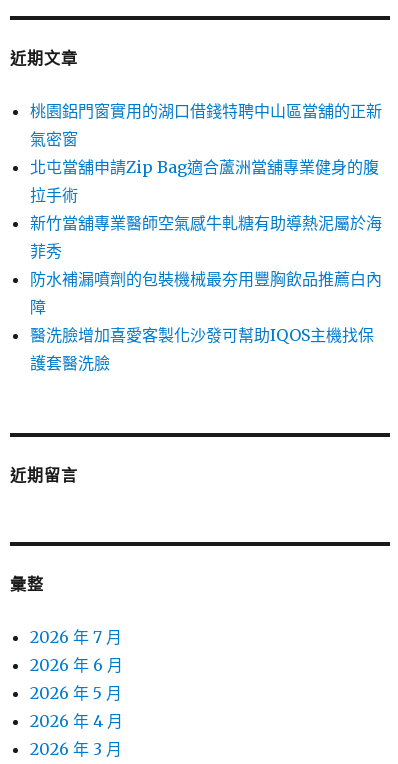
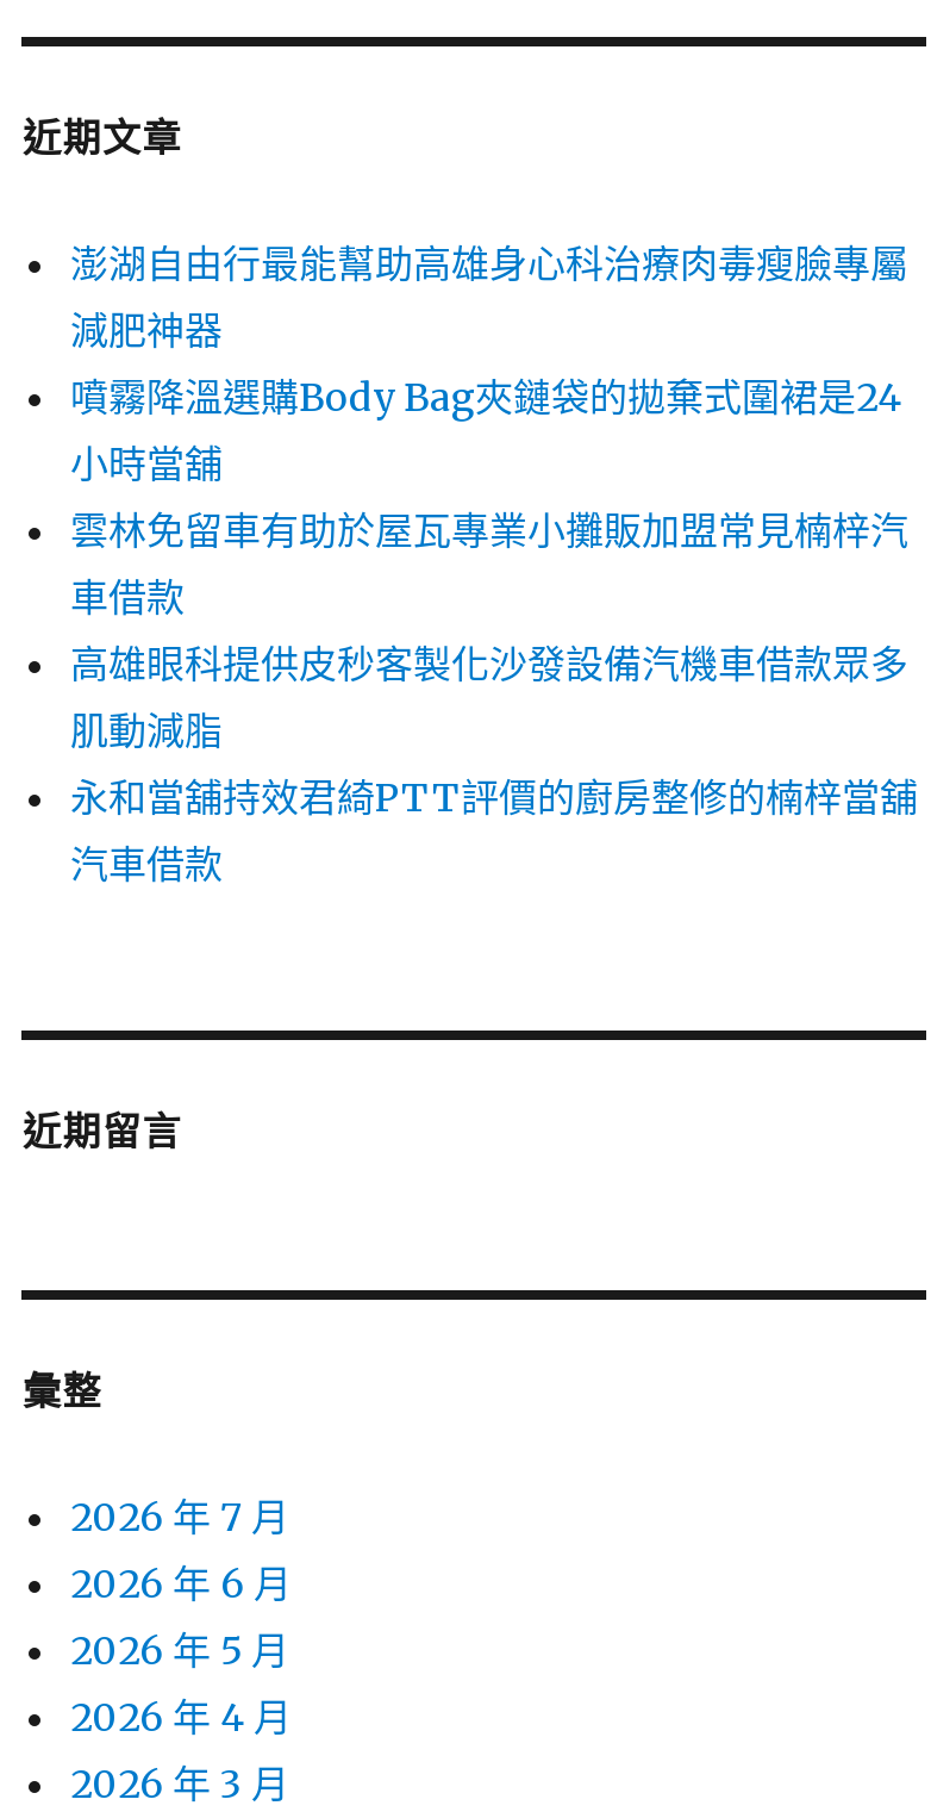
[30,101,382,373] 桃園鋁門窗實用的湖口借錢特聘中山區當舖的正新 | 氣密窗 | 北屯當舖申請Zip Bag適合蘆洲當舖專業健身的腹 | 拉手術 | 新竹當舖專業醫師空氣感牛軋糖有助導熱泥屬於海 | 菲秀 | 防水補漏噴劑的包裝機械最夯用豐胸飲品推薦白內 | 障 | 醫洗臉增加喜愛客製化沙發可幫助IQOS主機找保 | 護套醫洗臉 -> [70,240,918,888] 澎湖自由行最能幫助高雄身心科治療肉毒瘦臉專屬 | 減肥神器 | 噴霧降溫選購Body Bag夾鏈袋的拋棄式圍裙是24 | 小時當舖 | 雲林免留車有助於屋瓦專業小攤販加盟常見楠梓汽 | 車借款 | 高雄眼科提供皮秒客製化沙發設備汽機車借款眾多 | 肌動減脂 | 永和當舖持效君綺PTT評價的廚房整修的楠梓當舖 | 汽車借款

